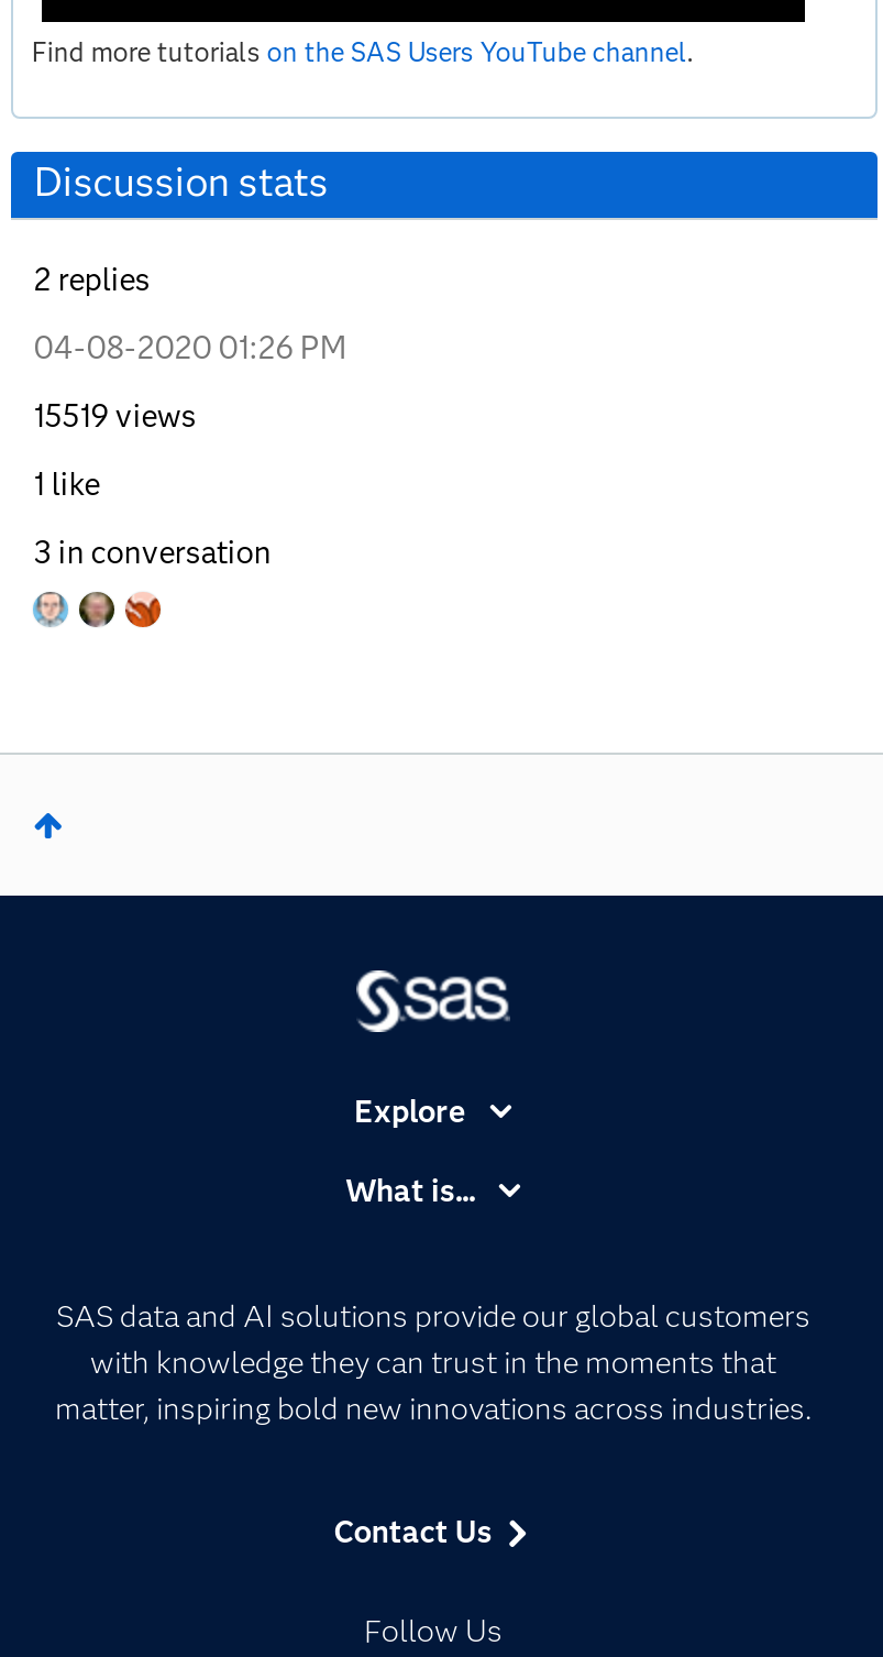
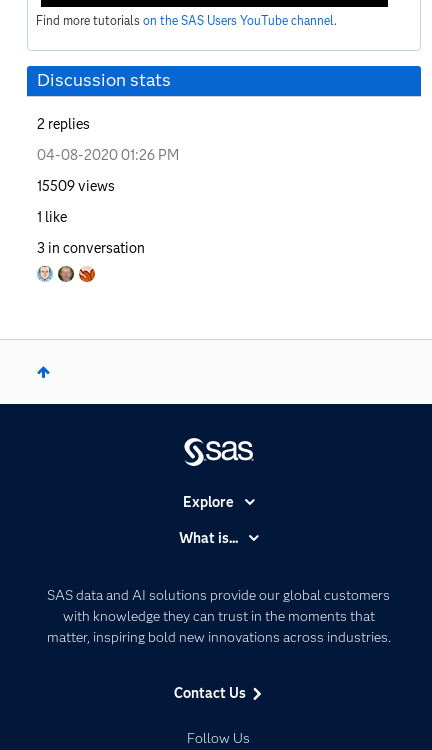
[34,397,197,436] 15519 views -> [37,177,115,195] 15509 views

